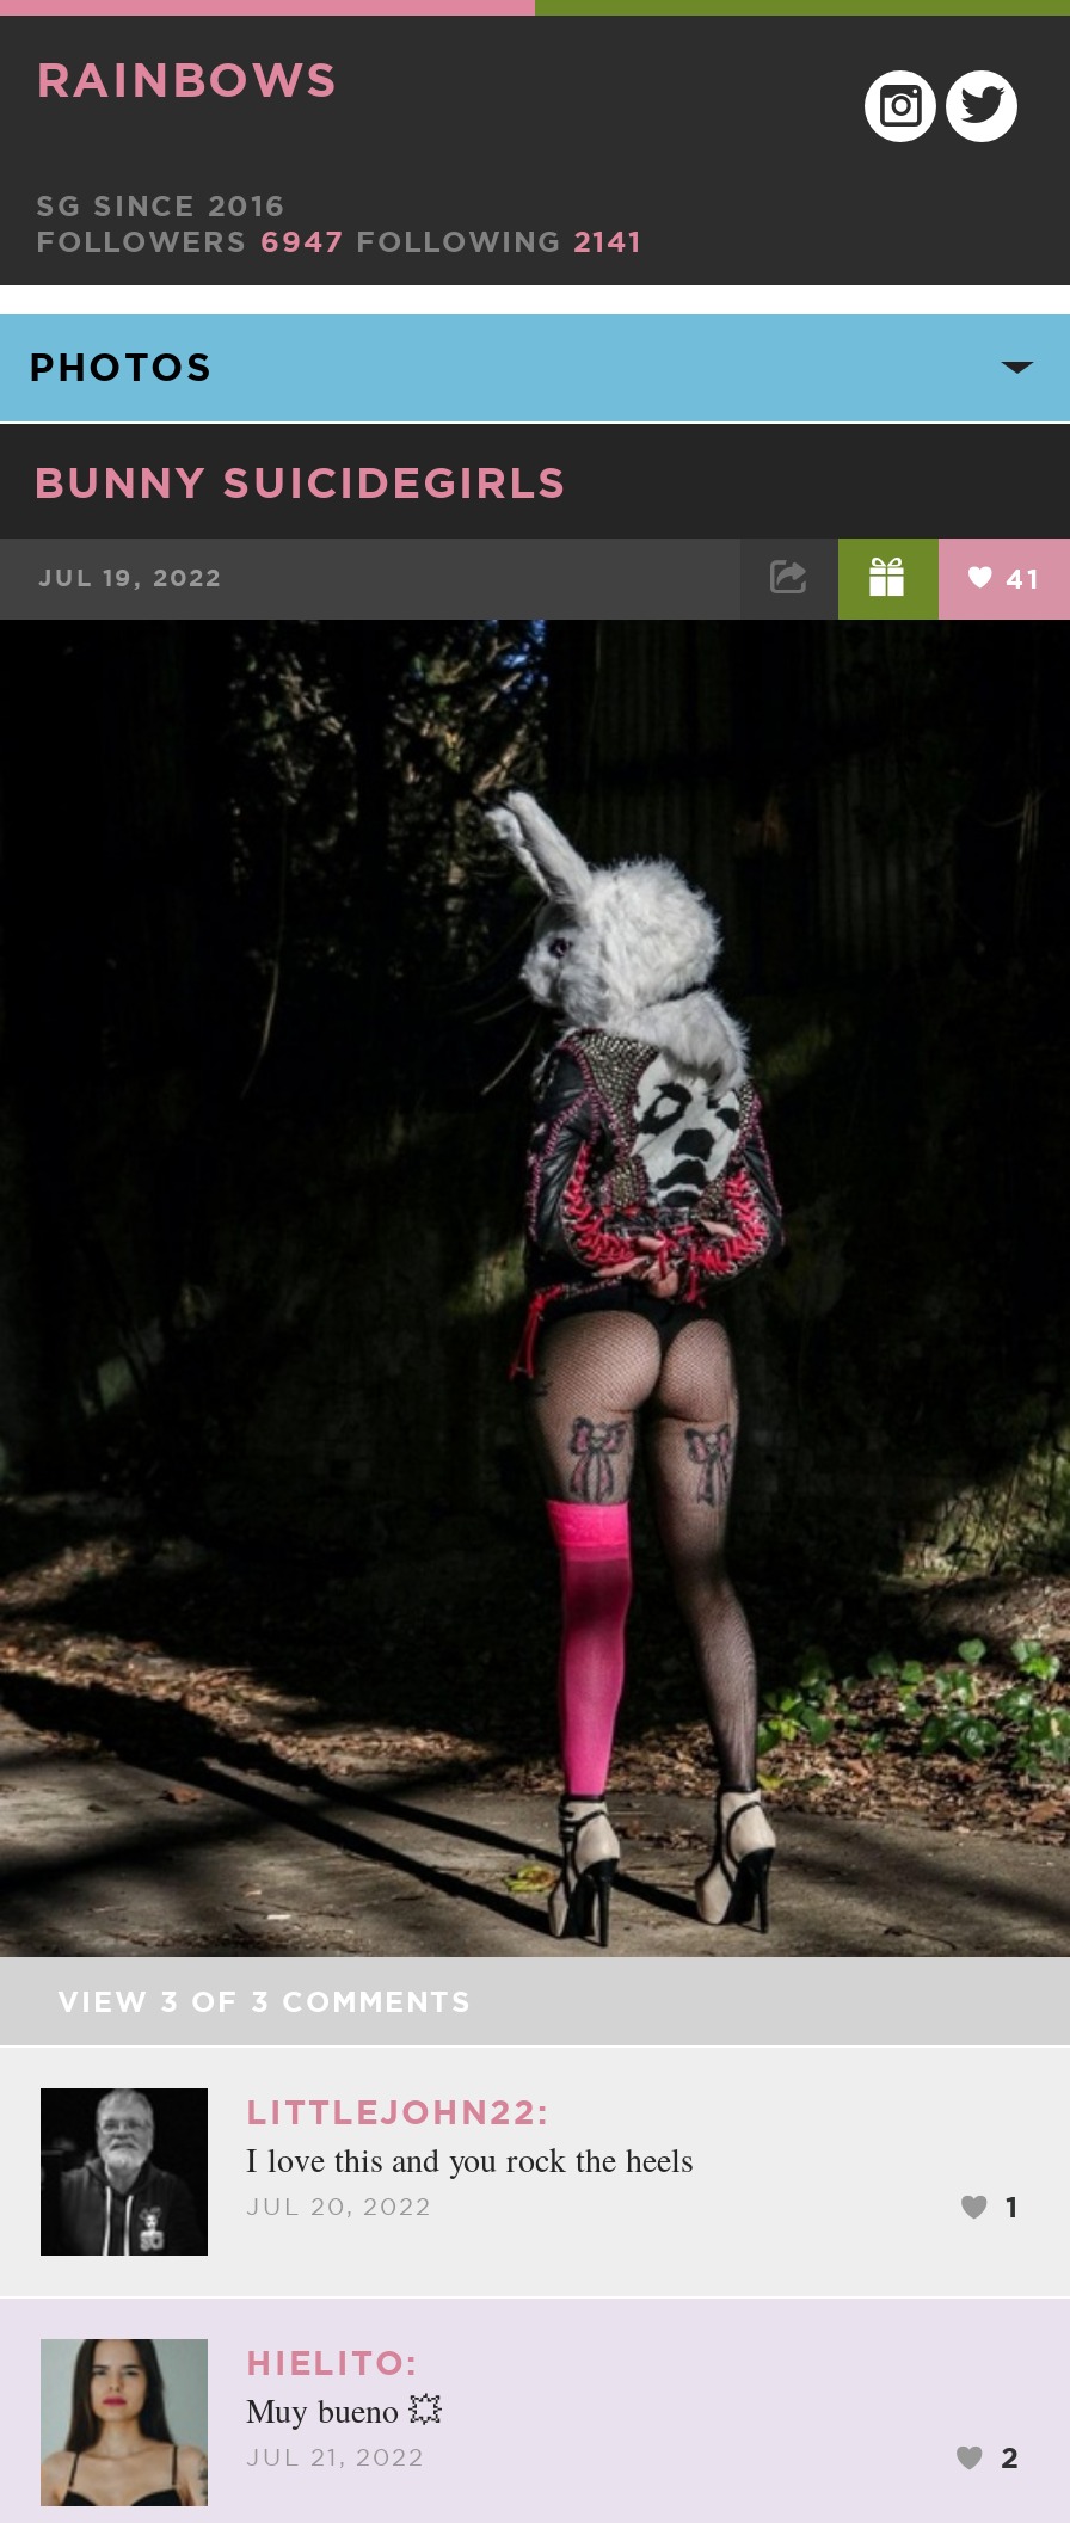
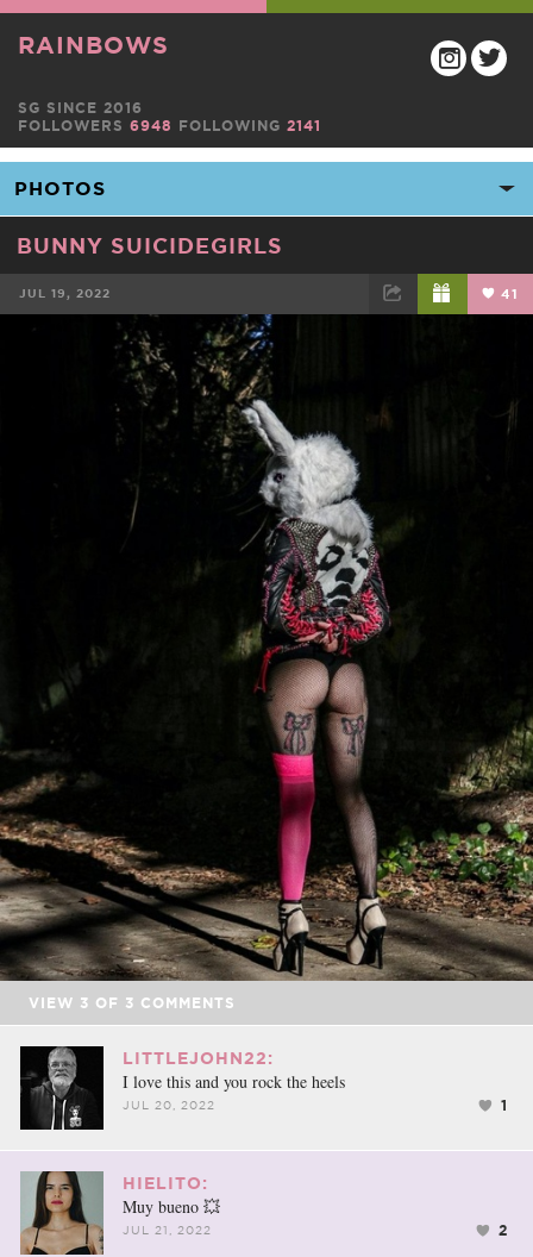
[36,225,642,256] FOLLOWERS 6947 FOLLOWING 2141 -> [18,118,321,133] FOLLOWERS 6948 FOLLOWING 2141

